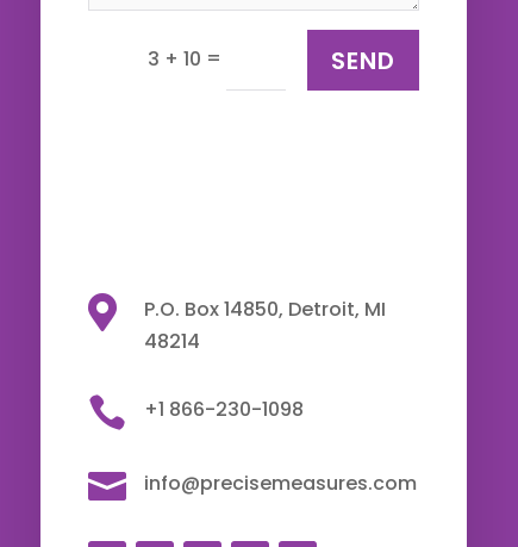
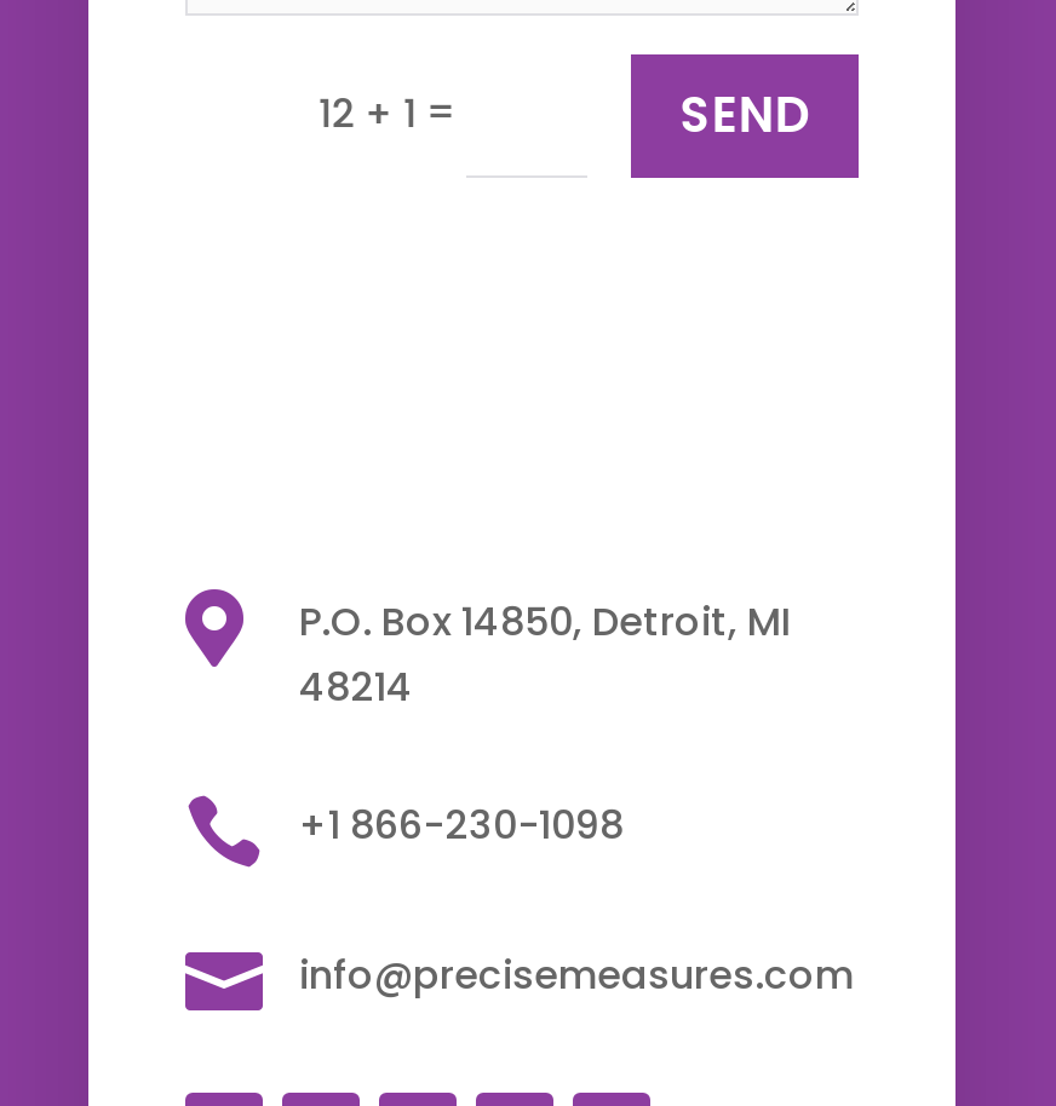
[148,44,226,73] 3 + 10 = -> [319,84,467,142] 12 + 1 =

